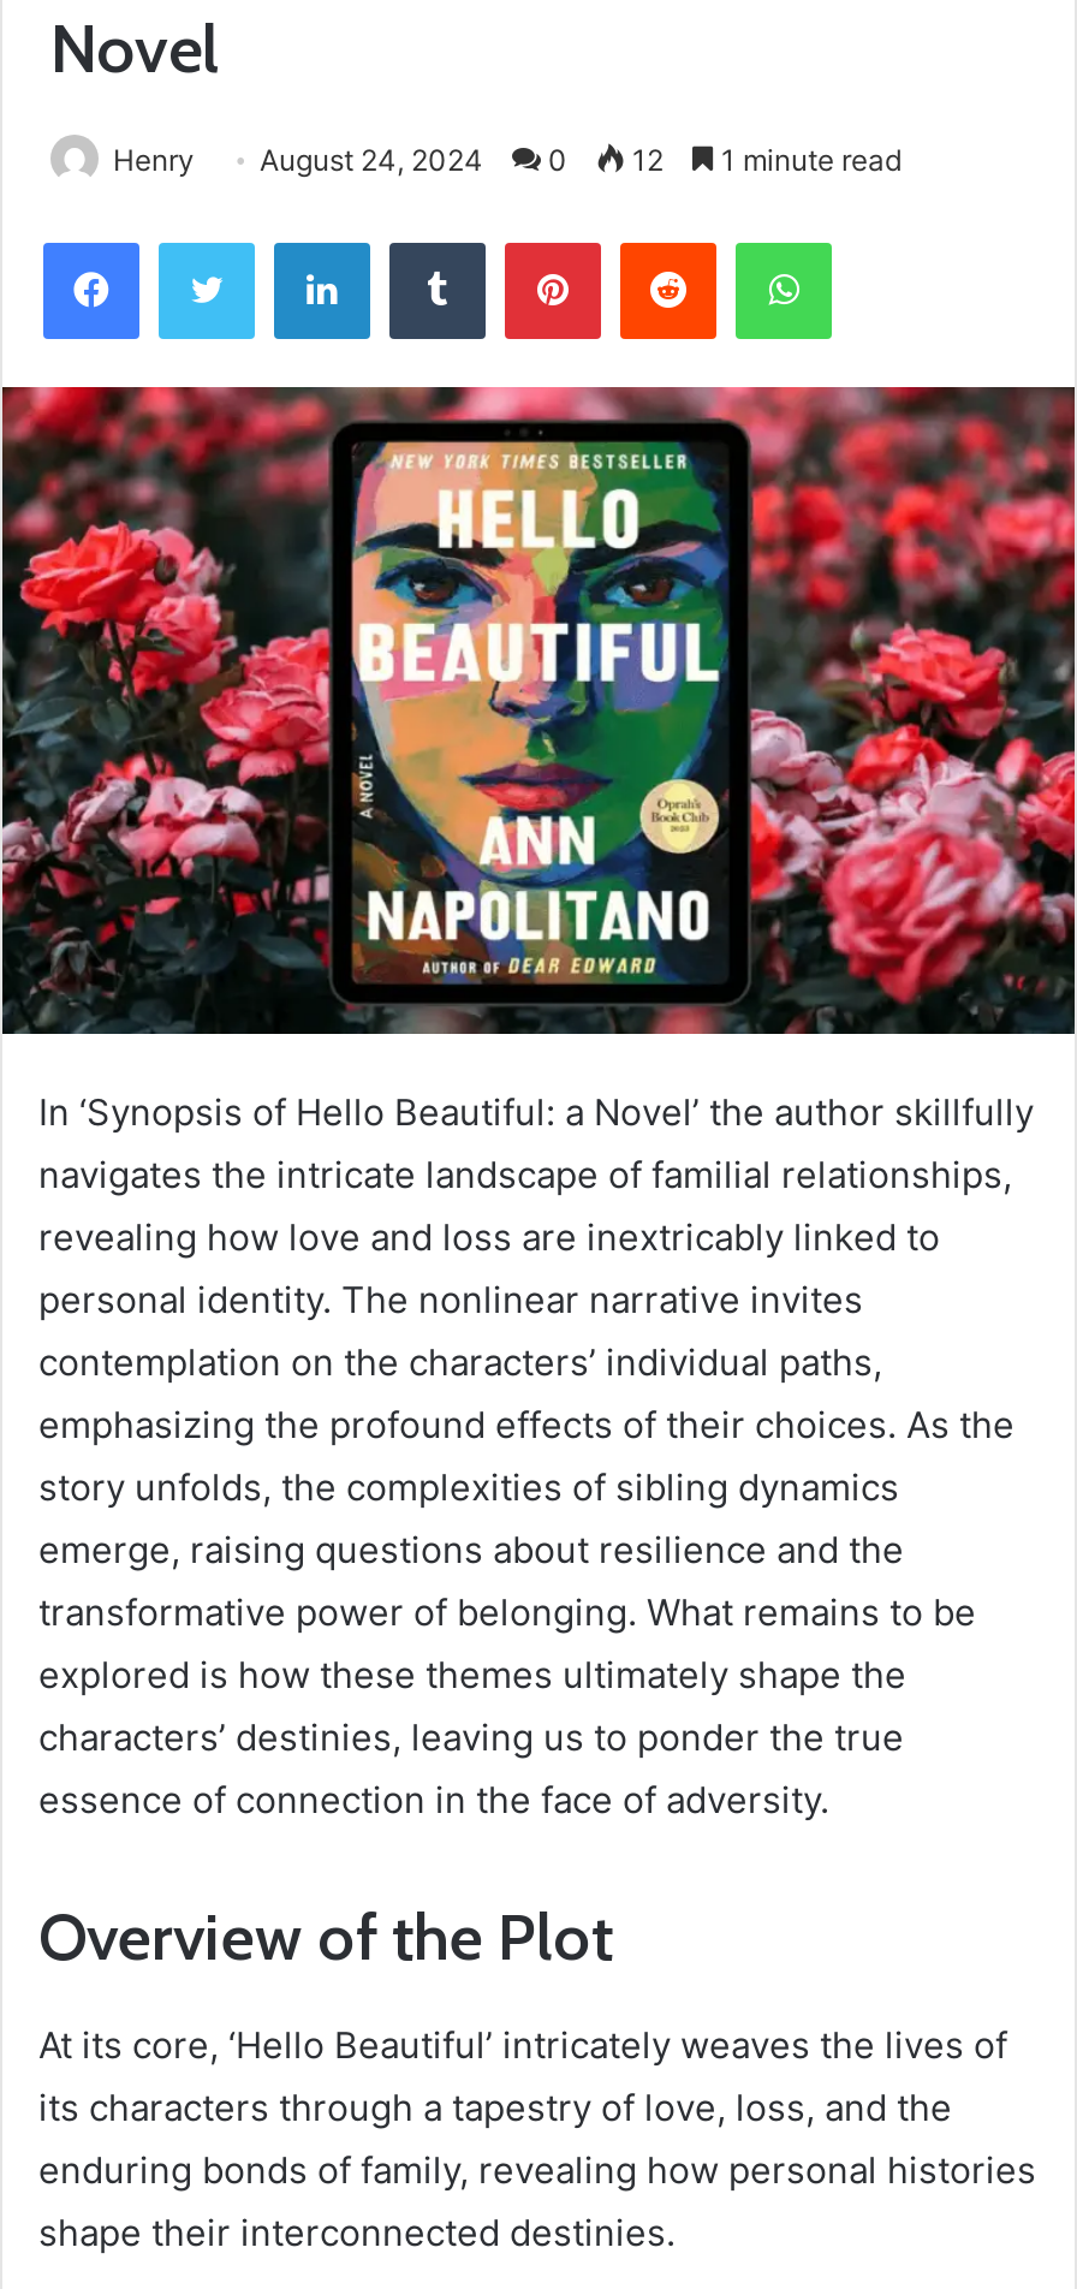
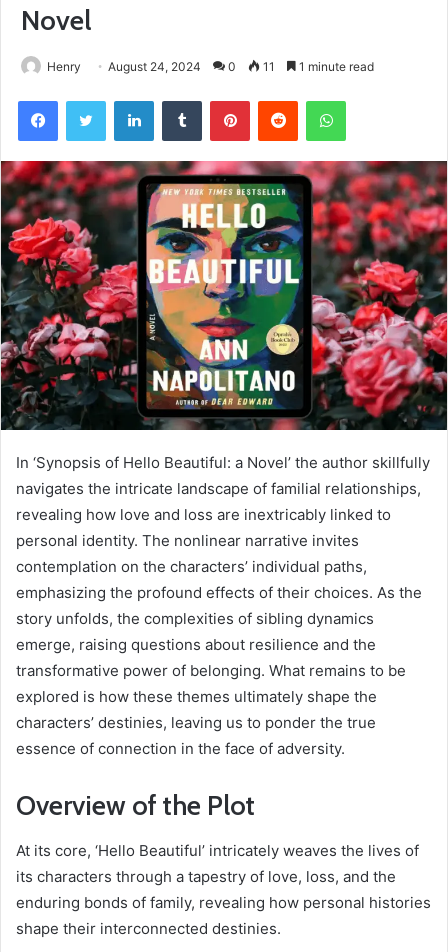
[113,143,902,179] Henry August 24, 2024 0 12 1 minute read -> [47,59,374,74] Henry August 24, 2024 0 11 1 minute read

